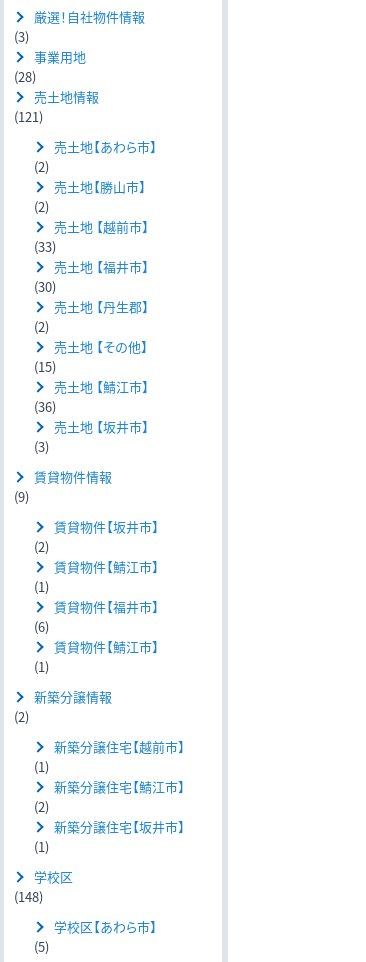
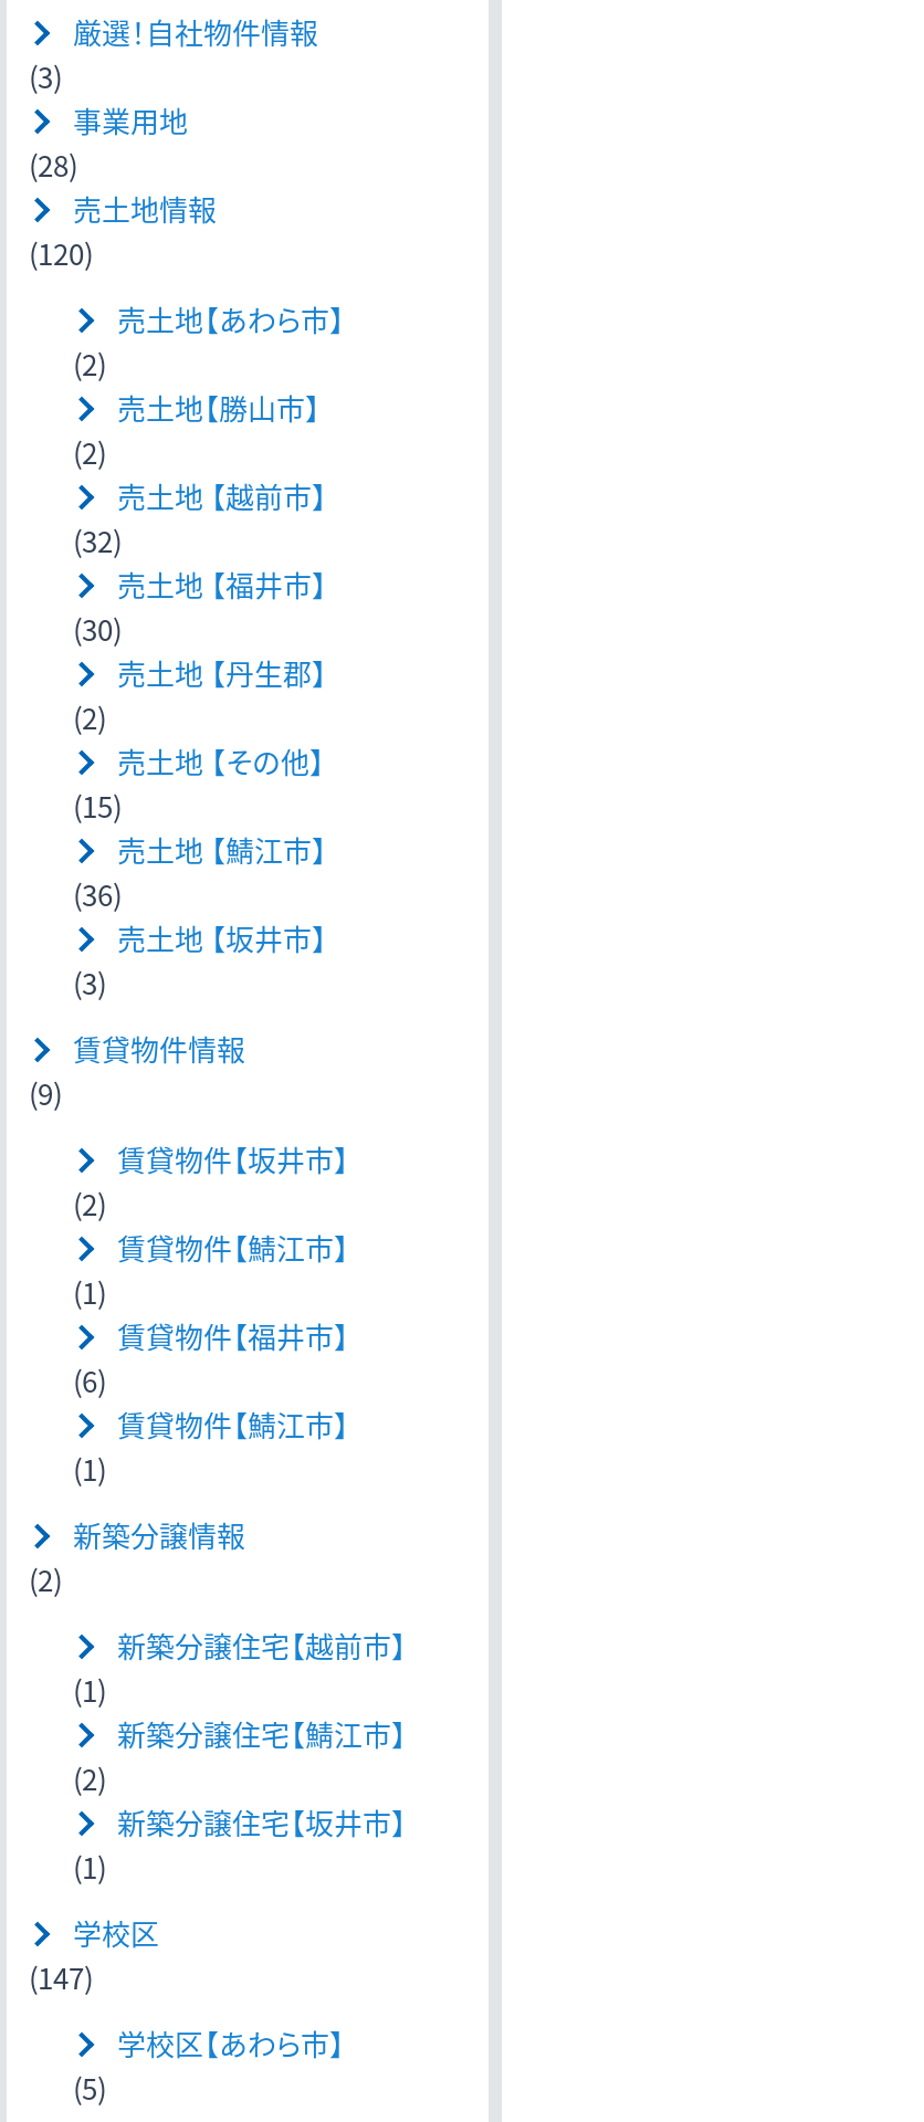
[14,107,43,126] (121) -> [29,232,93,274] (120)
[34,237,56,256] (33) -> [73,519,122,561] (32)
[14,887,43,906] (148) -> [29,1956,93,1998] (147)

